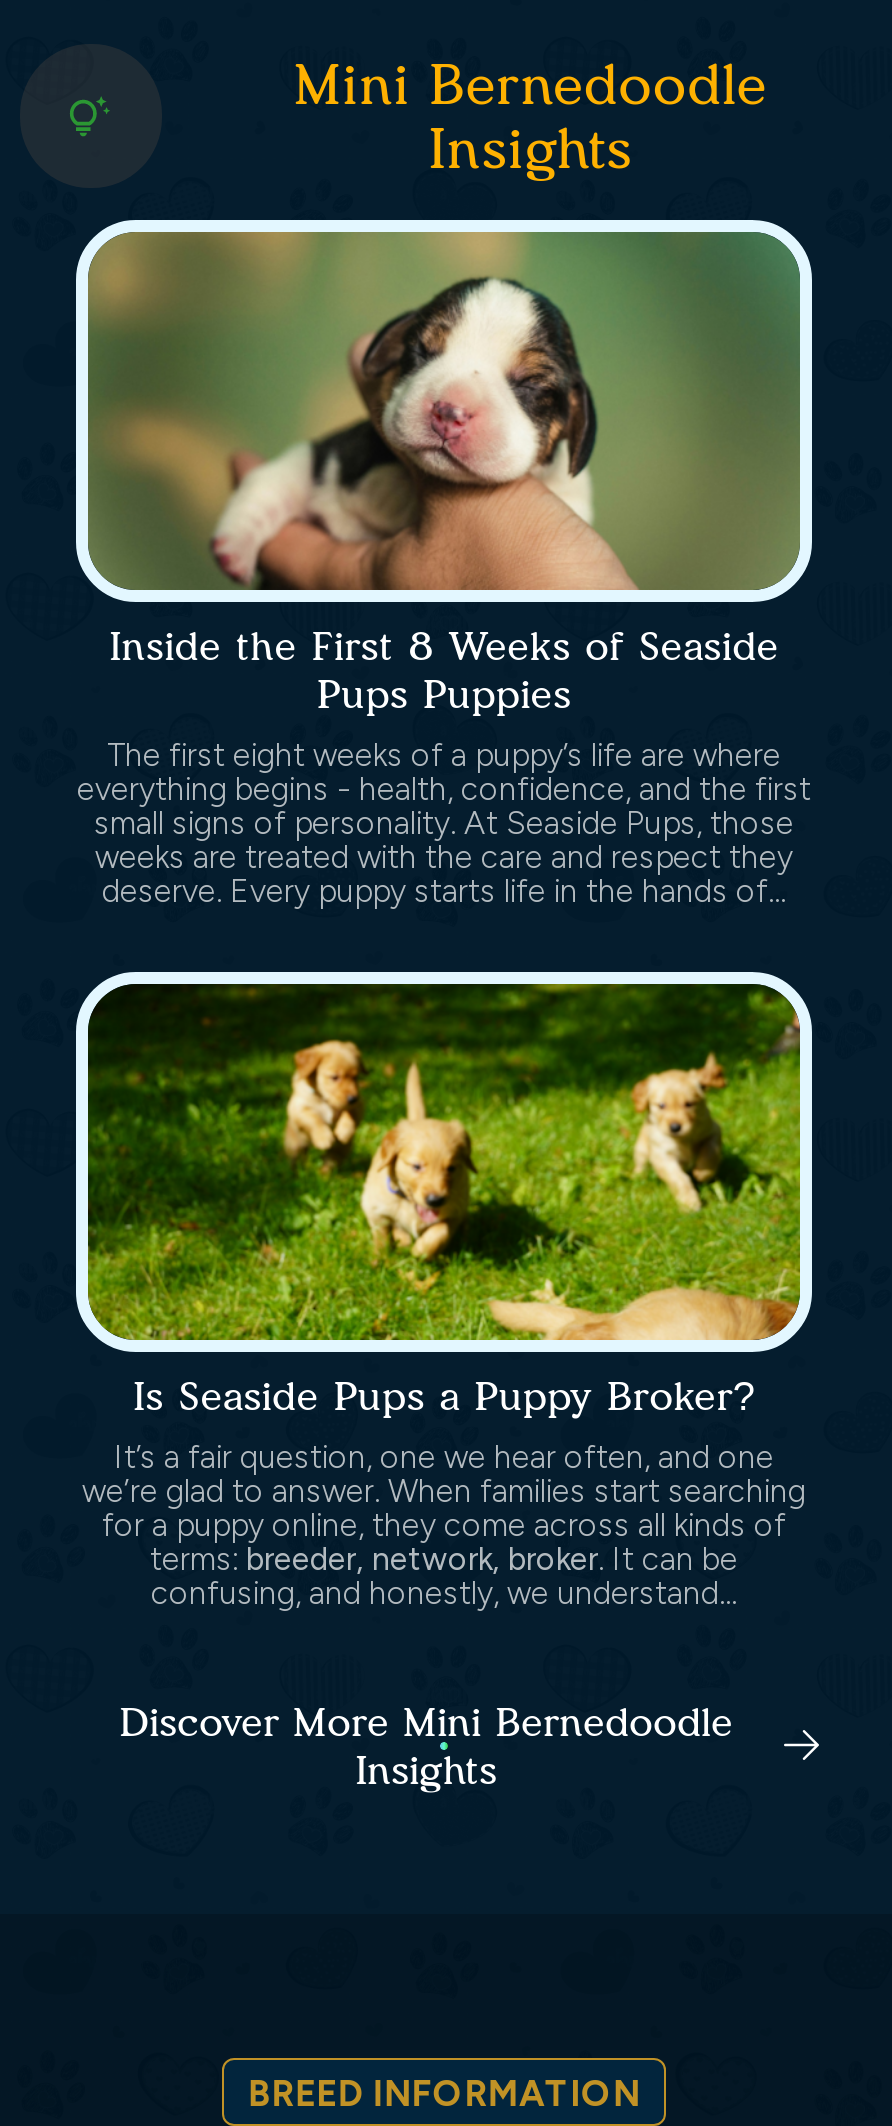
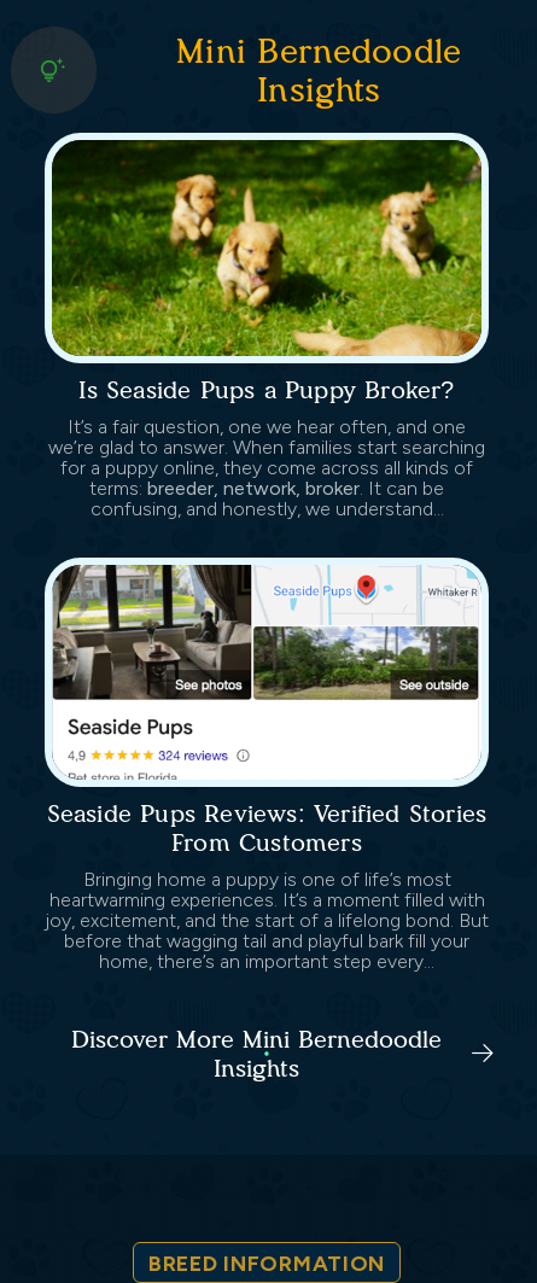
[77,230,811,909] [image] | Inside the First 8 Weeks of Seaside | Pups Puppies | The first eight weeks of a puppy’s life are where | everything begins - health, confidence, and the first | small signs of personality. At Seaside Pups, those | weeks are treated with the care and respect they | deserve. Every puppy starts life in the hands of... -> none
moved [70,974,816,1613] -> [41,134,491,520]: [image] | Is Seaside Pups a Puppy Broker? | It’s a fair question, one we hear often, and one | we’re glad to answer. When families start searching | for a puppy online, they come across all kinds of | terms: breeder, network, broker. It can be | confusing, and honestly, we understand...
none -> [43,558,490,973] [image] | Seaside Pups Reviews: Verified Stories | From Customers | Bringing home a puppy is one of life’s most | heartwarming experiences. It’s a moment filled with | joy, excitement, and the start of a lifelong bond. But | before that wagging tail and playful bark fill your | home, there’s an important step every...

